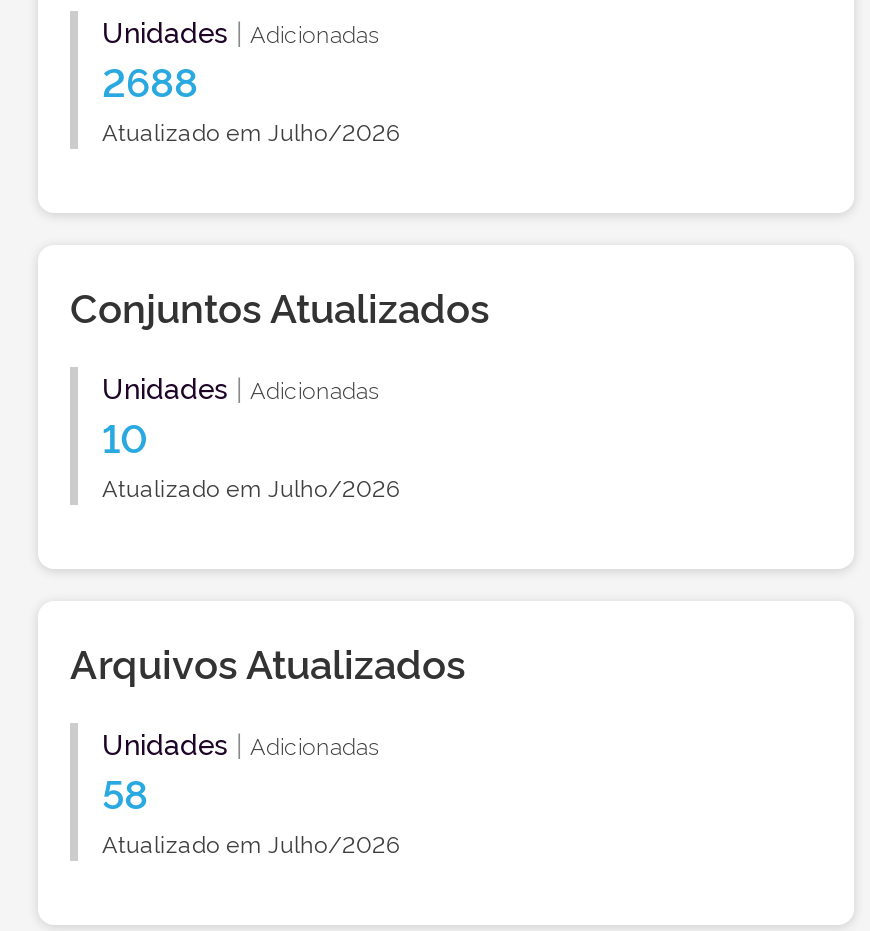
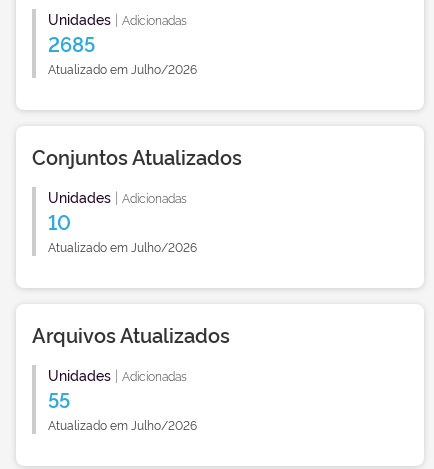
[102,50,198,106] 2688 -> [48,28,95,56] 2685
[102,762,148,818] 58 -> [48,384,70,412] 55

